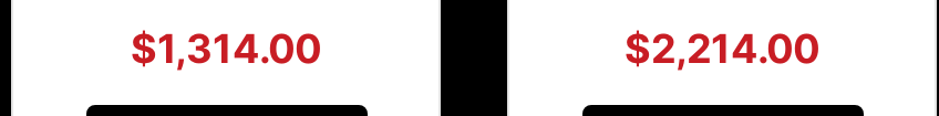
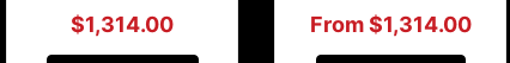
[625,25,819,71] $2,214.00 -> [309,12,471,36] From $1,314.00

